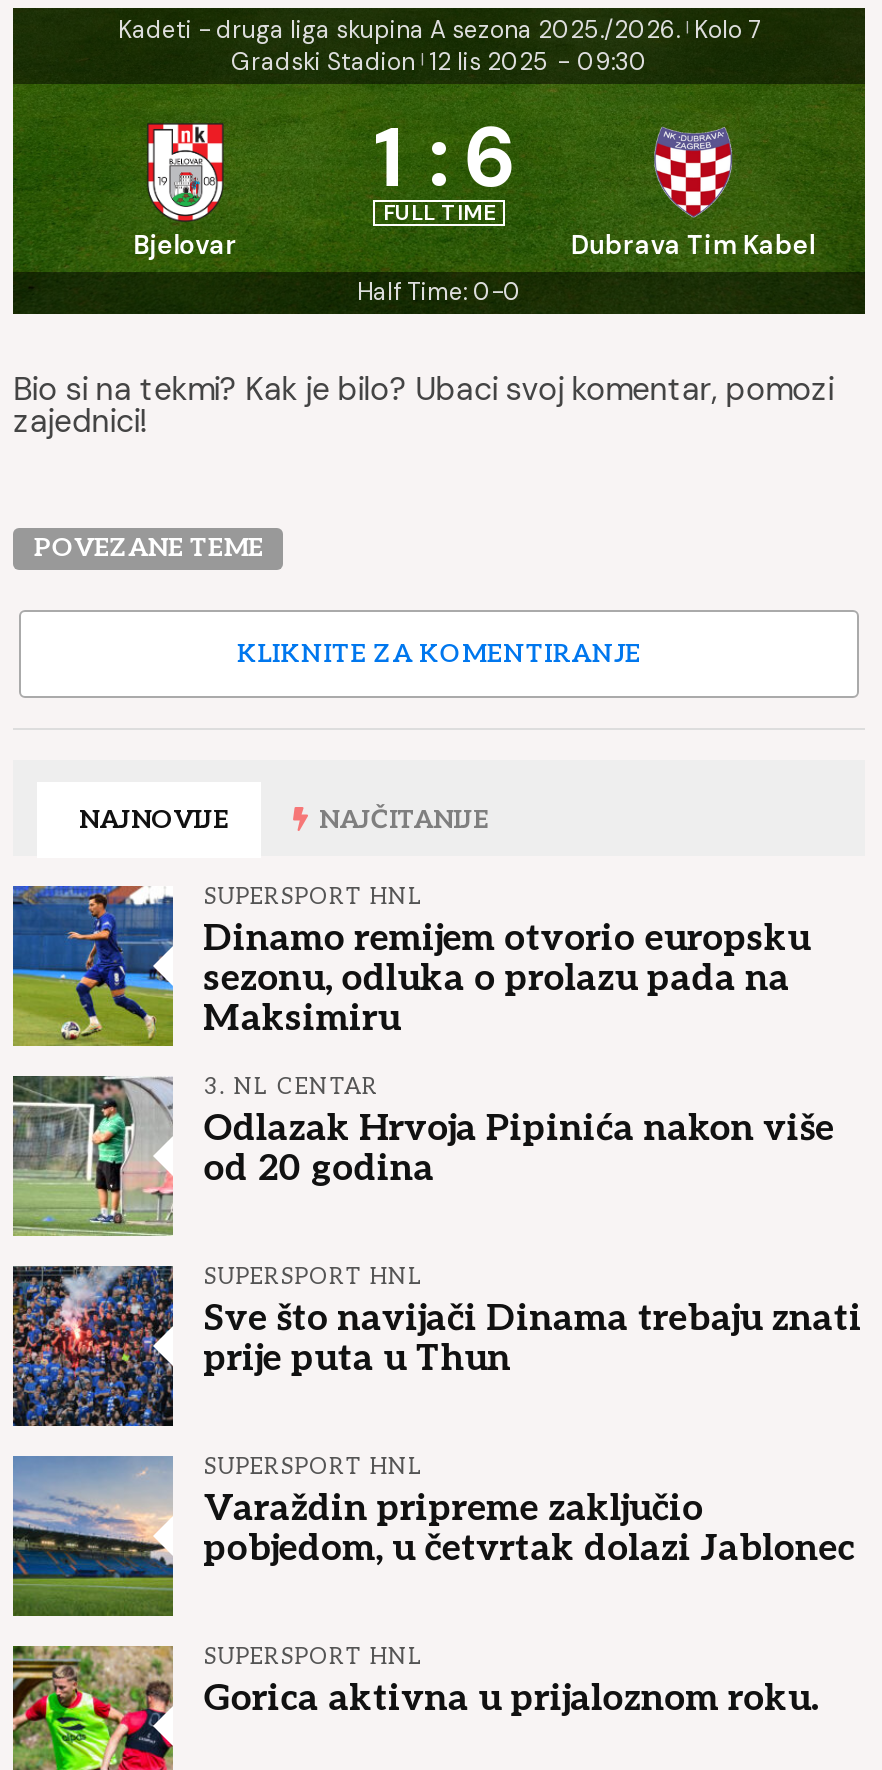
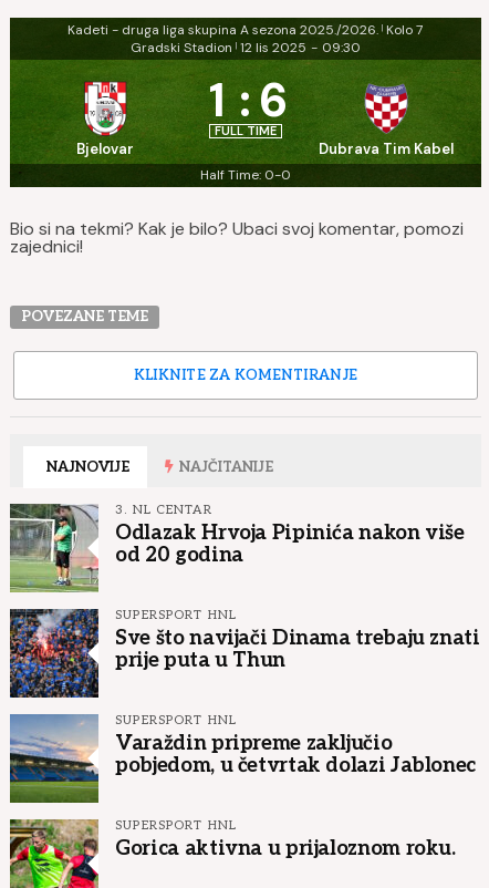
[11,884,811,1046] [image] | SUPERSPORT HNL | Dinamo remijem otvorio europsku | sezonu, odluka o prolazu pada na | Maksimiru -> none

